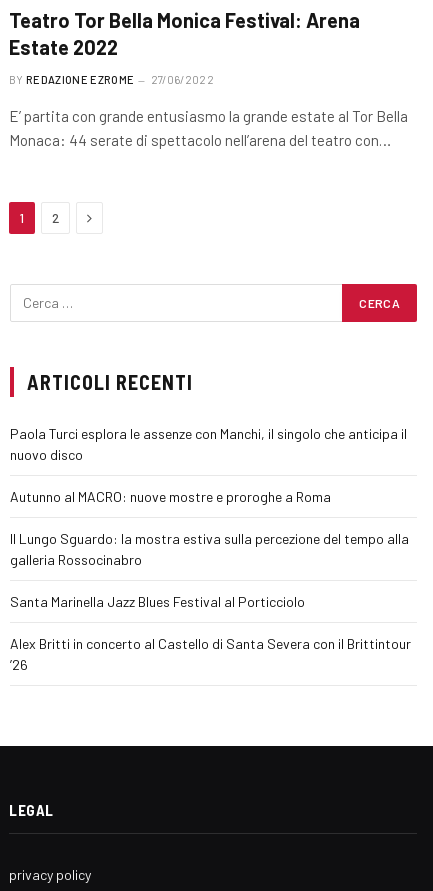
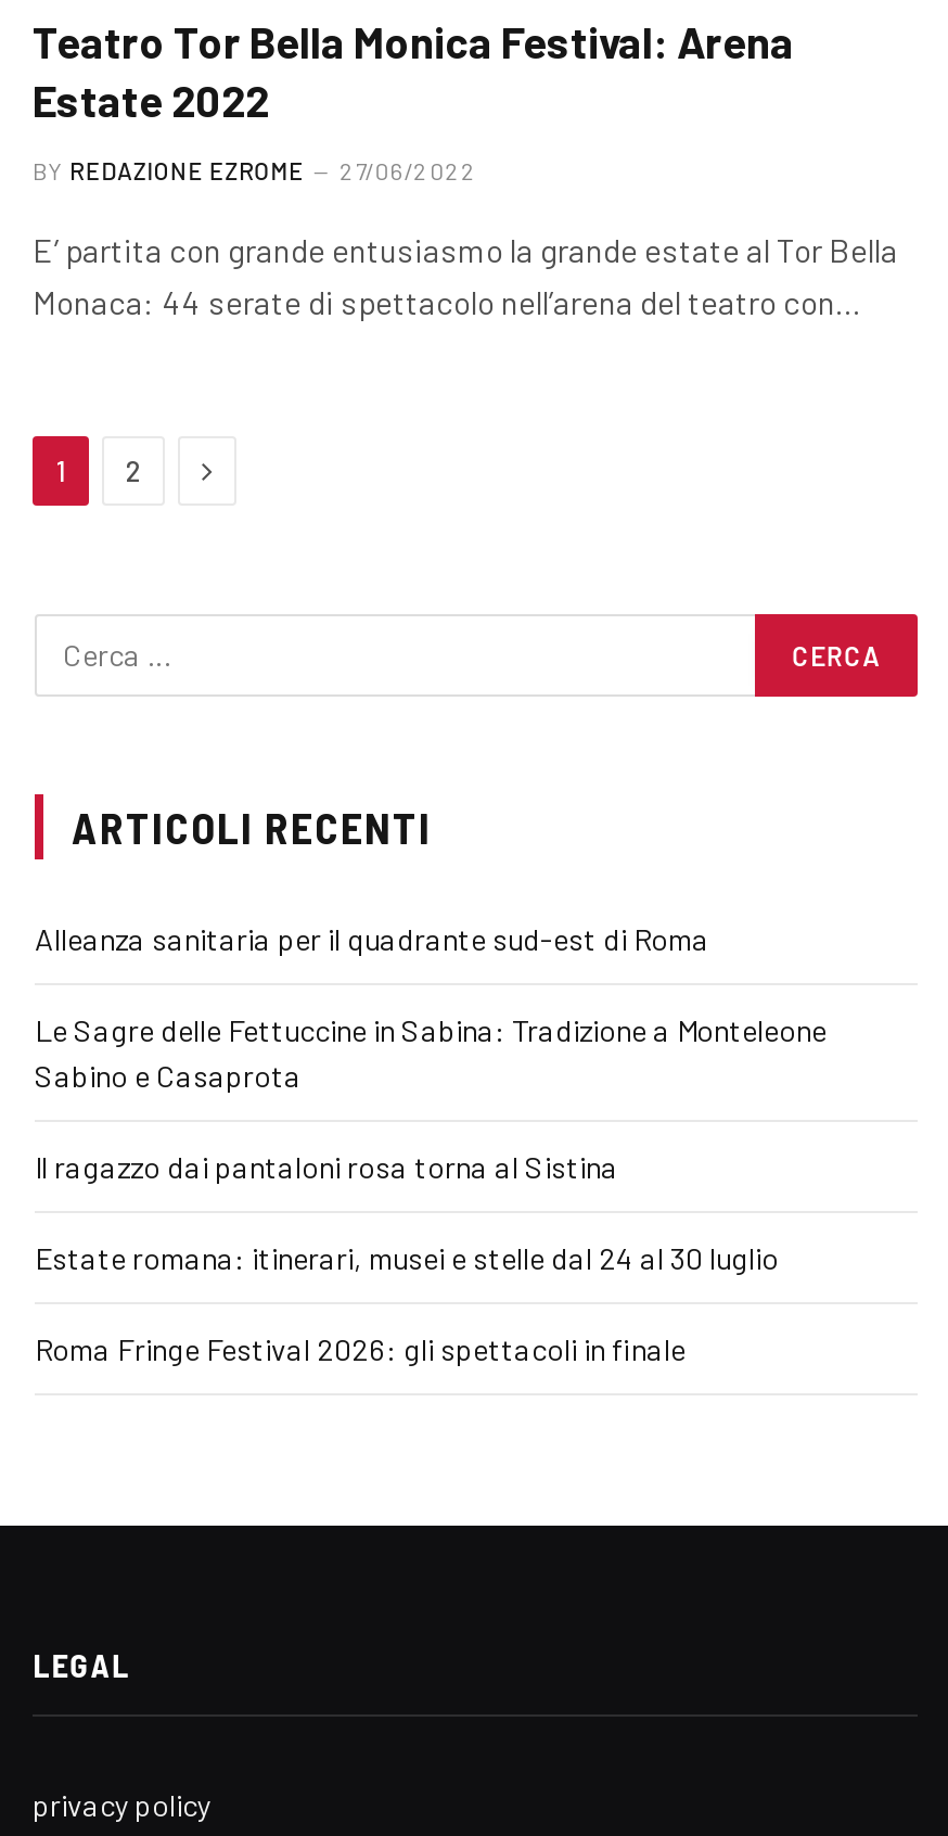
[10,424,407,462] Paola Turci esplora le assenze con Manchi, il singolo che anticipa il | nuovo disco -> [35,919,709,956] Alleanza sanitaria per il quadrante sud-est di Roma
[10,487,331,504] Autunno al MACRO: nuove mostre e proroghe a Roma -> [35,1010,827,1093] Le Sagre delle Fettuccine in Sabina: Tradizione a Monteleone | Sabino e Casaprota
[10,529,409,567] Il Lungo Sguardo: la mostra estiva sulla percezione del tempo alla | galleria Rossocinabro -> [35,1147,618,1184] Il ragazzo dai pantaloni rosa torna al Sistina
[10,592,305,609] Santa Marinella Jazz Blues Festival al Porticciolo -> [35,1238,779,1275] Estate romana: itinerari, musei e stelle dal 24 al 30 luglio
[10,634,411,672] Alex Britti in concerto al Castello di Santa Severa con il Brittintour | ’26 -> [35,1329,686,1366] Roma Fringe Festival 2026: gli spettacoli in finale

